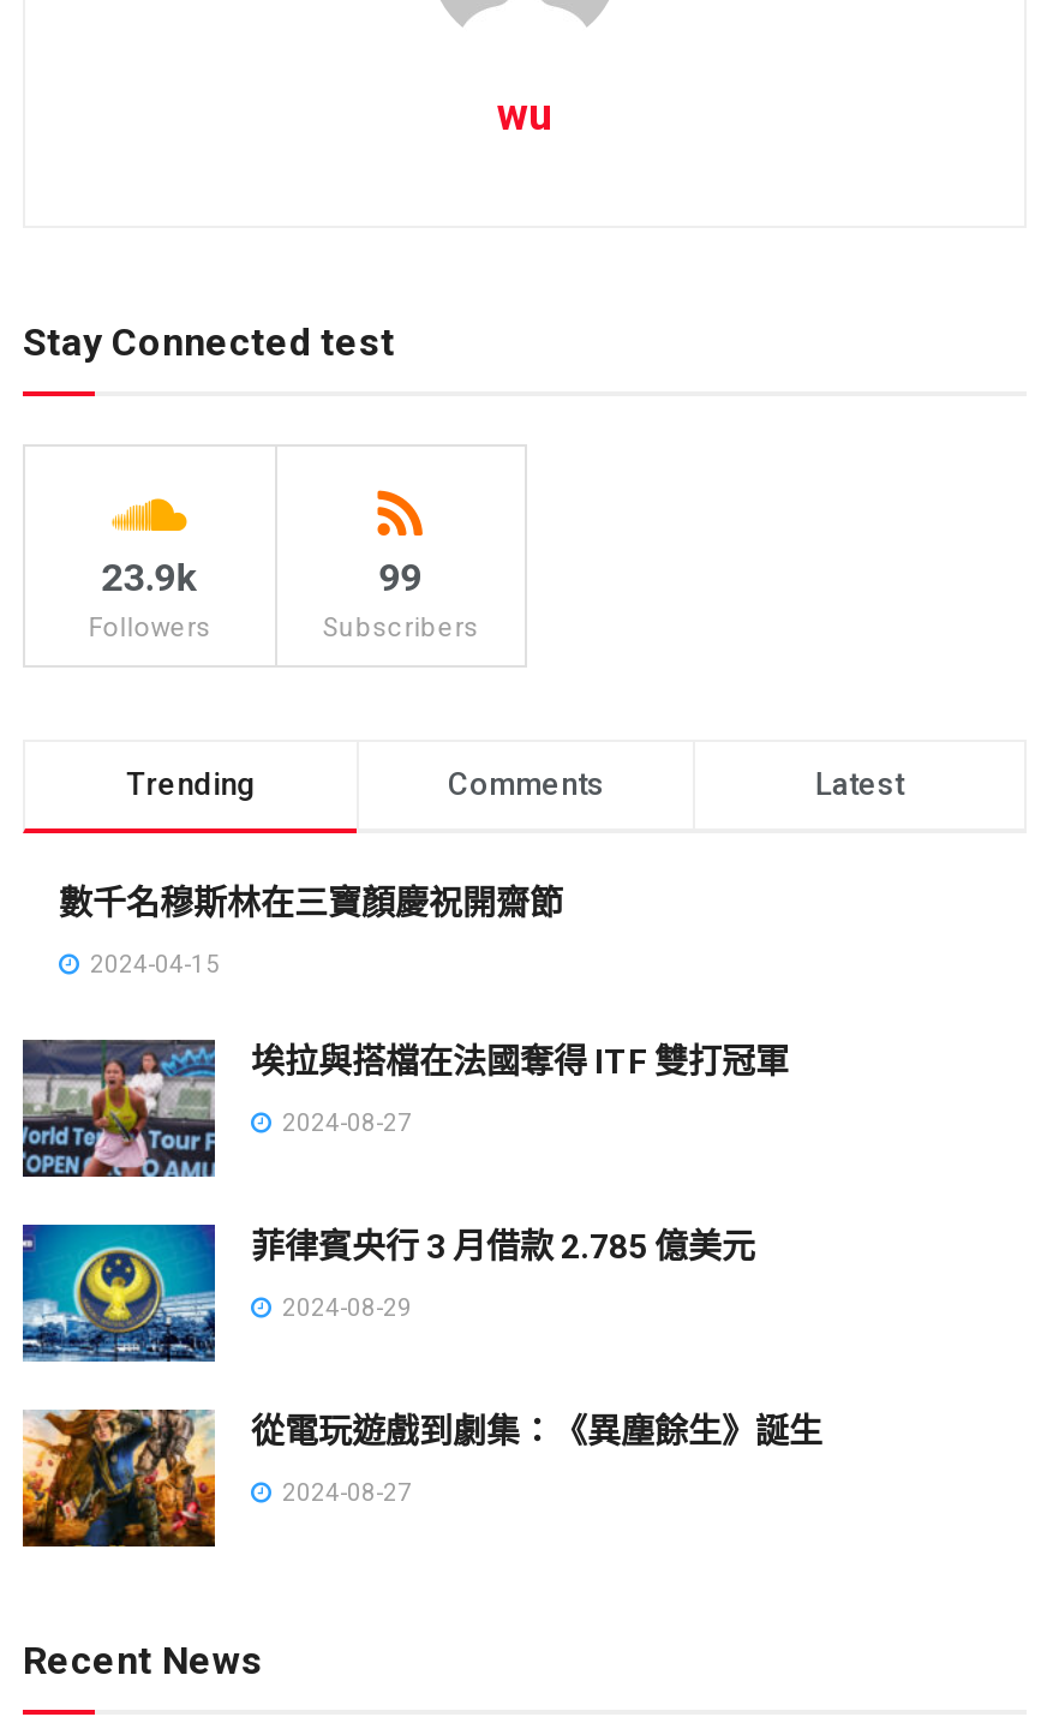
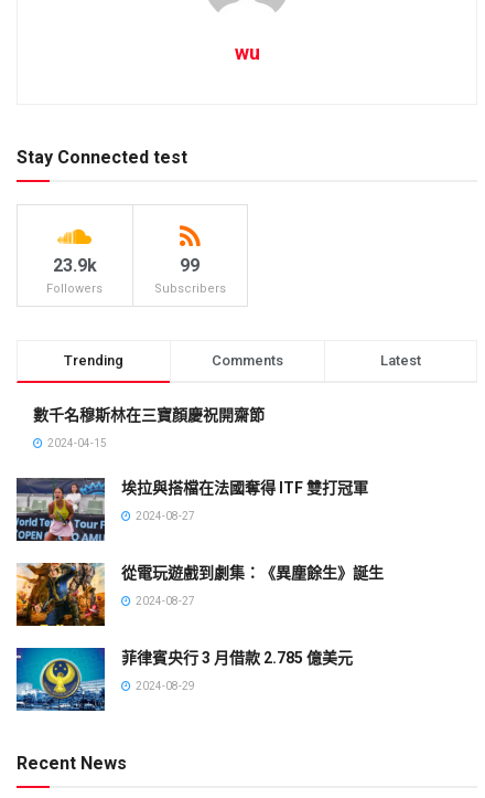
moved [20,1222,755,1364] -> [15,647,353,712]: [image] | 菲律賓央行 3 月借款 2.785 億美元 | 2024-08-29
moved [18,1405,822,1551] -> [14,561,384,628]: [image] | 從電玩遊戲到劇集：《異塵餘生》誕生 | 2024-08-27

